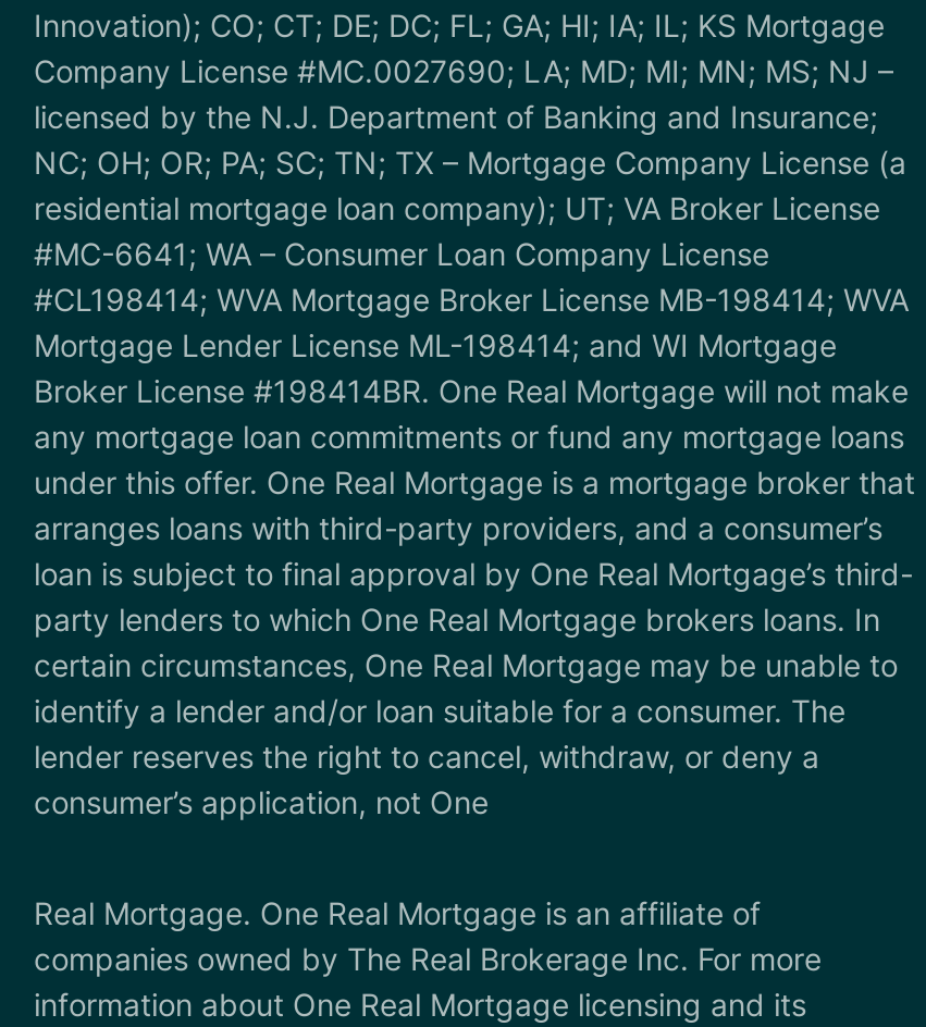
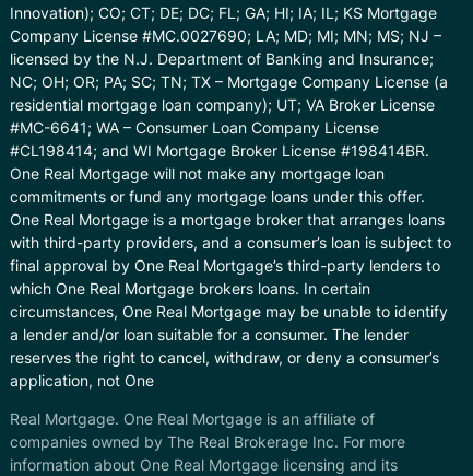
[34,281,915,821] #CL198414; WVA Mortgage Broker License MB-198414; WVA | Mortgage Lender License ML-198414; and WI Mortgage | Broker License #198414BR. One Real Mortgage will not make | any mortgage loan commitments or fund any mortgage loans | under this offer. One Real Mortgage is a mortgage broker that | arranges loans with third-party providers, and a consumer’s | loan is subject to final approval by One Real Mortgage’s third- | party lenders to which One Real Mortgage brokers loans. In | certain circumstances, One Real Mortgage may be unable to | identify a lender and/or loan suitable for a consumer. The | lender reserves the right to cancel, withdraw, or deny a | consumer’s application, not One -> [10,141,451,390] #CL198414; and WI Mortgage Broker License #198414BR. | One Real Mortgage will not make any mortgage loan | commitments or fund any mortgage loans under this offer. | One Real Mortgage is a mortgage broker that arranges loans | with third-party providers, and a consumer’s loan is subject to | final approval by One Real Mortgage’s third-party lenders to | which One Real Mortgage brokers loans. In certain | circumstances, One Real Mortgage may be unable to identify | a lender and/or loan suitable for a consumer. The lender | reserves the right to cancel, withdraw, or deny a consumer’s | application, not One

